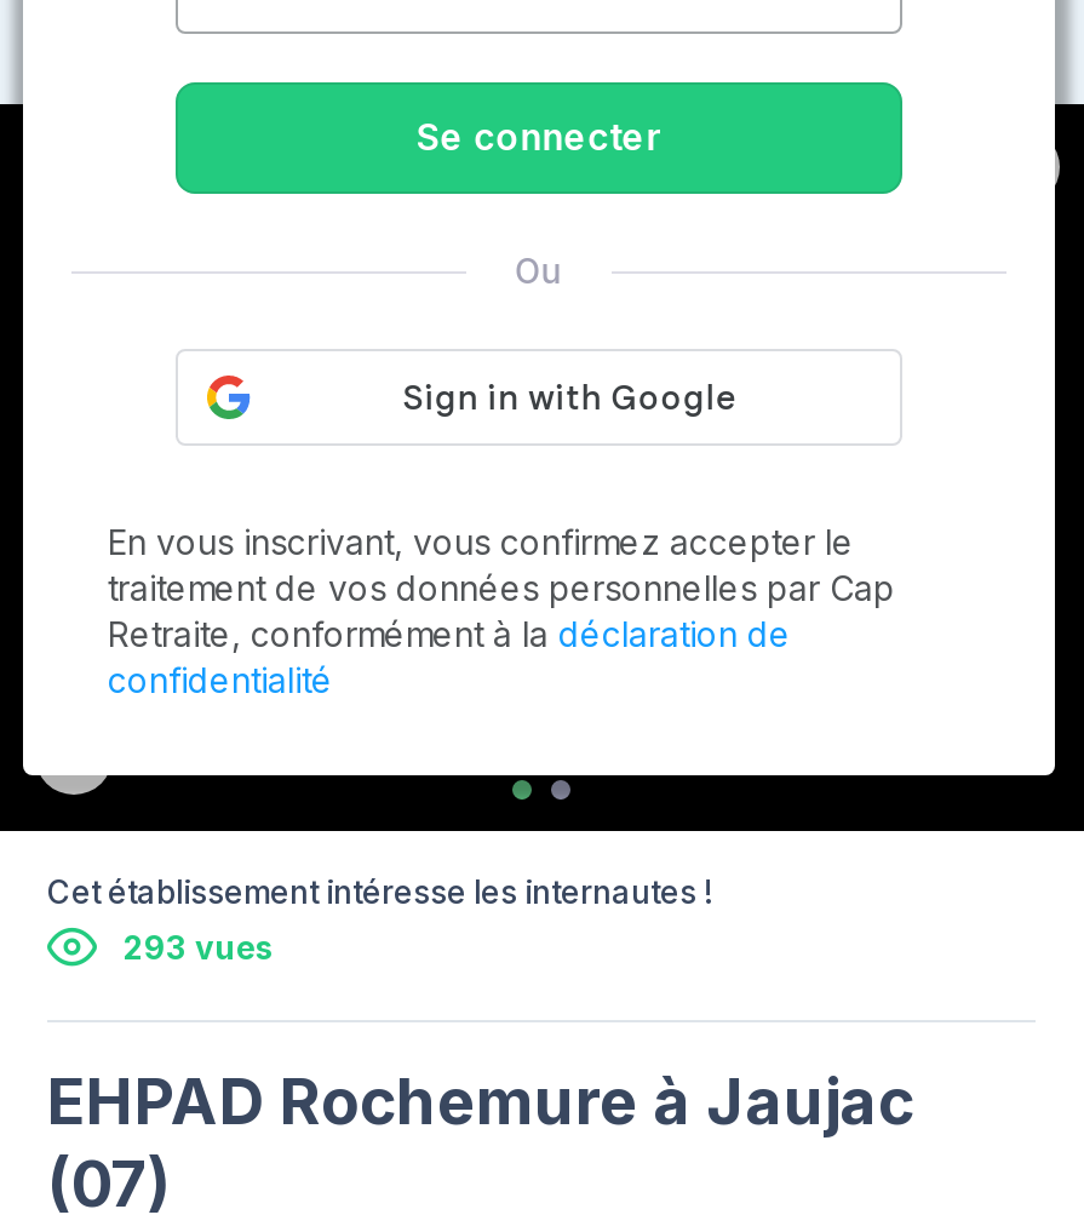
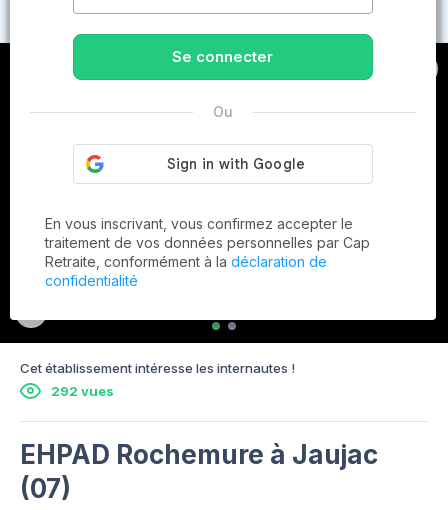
[122,927,275,966] 293 vues -> [51,383,114,399] 292 vues

